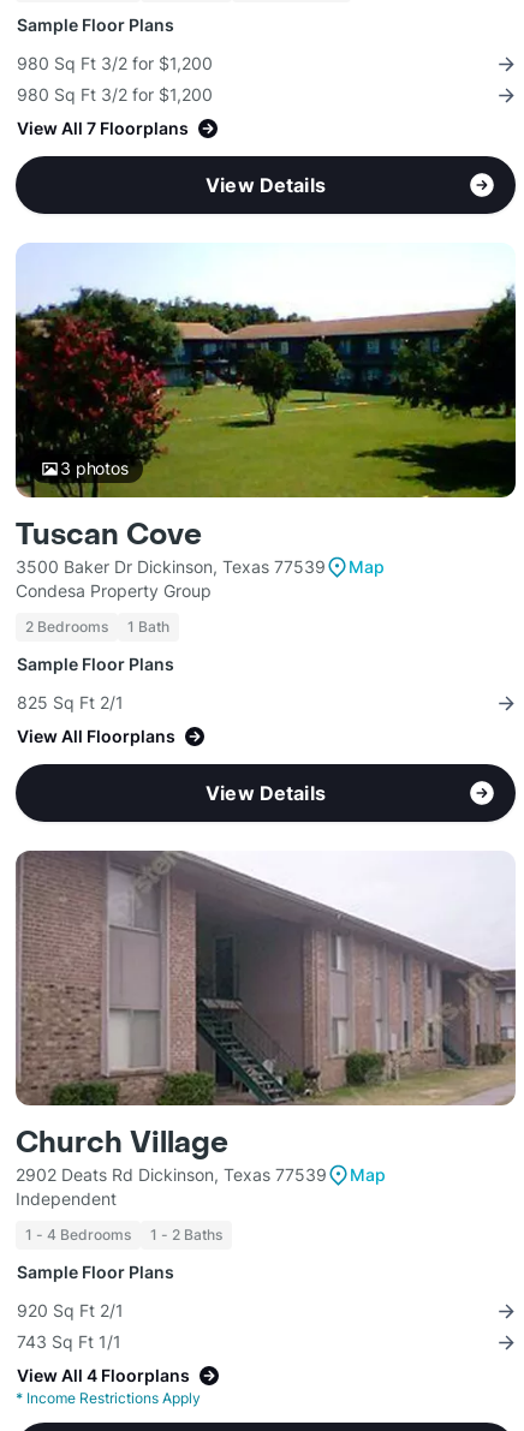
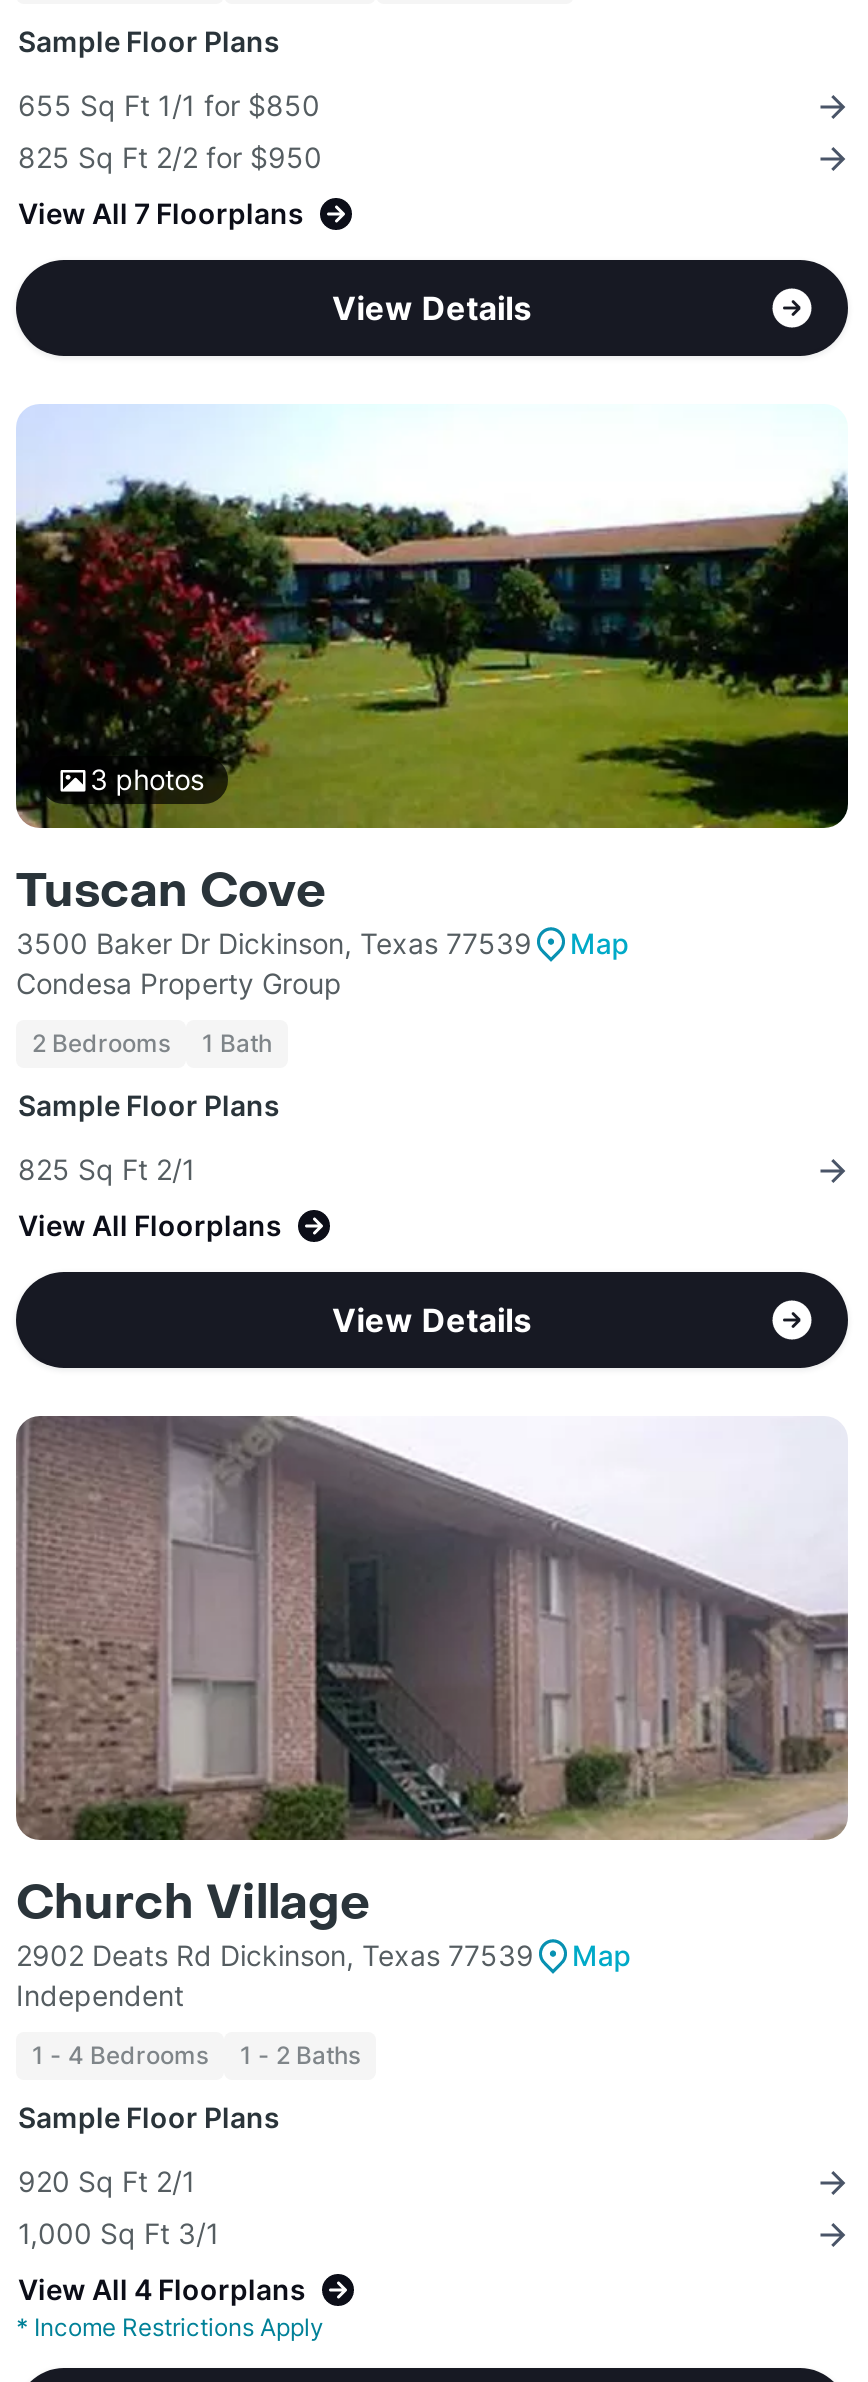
[17,53,213,74] 980 Sq Ft 3/2 for $1,200 -> [18,88,320,122] 655 Sq Ft 1/1 for $850
[17,84,213,105] 980 Sq Ft 3/2 for $1,200 -> [18,140,322,174] 825 Sq Ft 2/2 for $950
[17,1332,121,1352] 743 Sq Ft 1/1 -> [18,2216,220,2250] 1,000 Sq Ft 3/1

